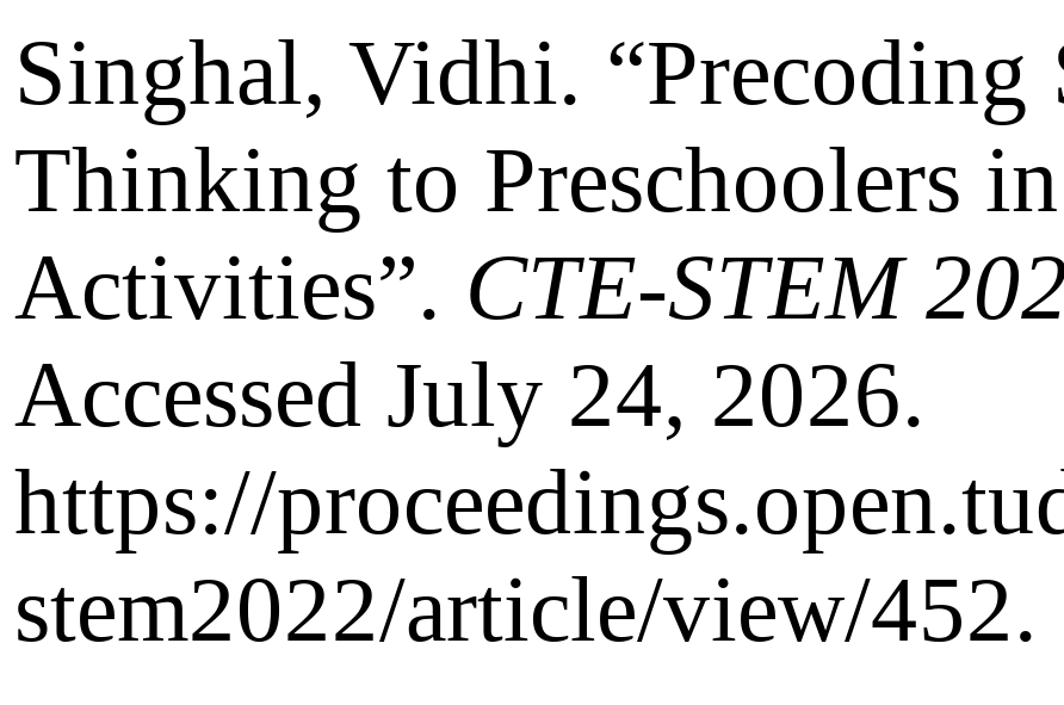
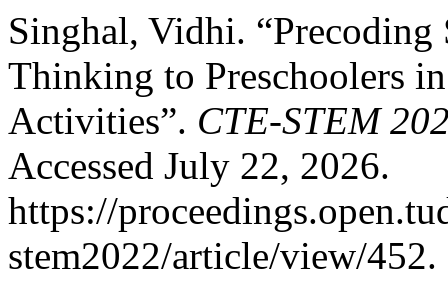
[14,342,926,445] Accessed July 24, 2026. -> [8,144,390,187] Accessed July 22, 2026.

